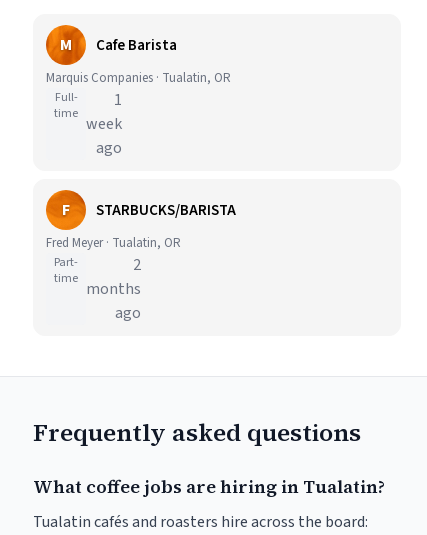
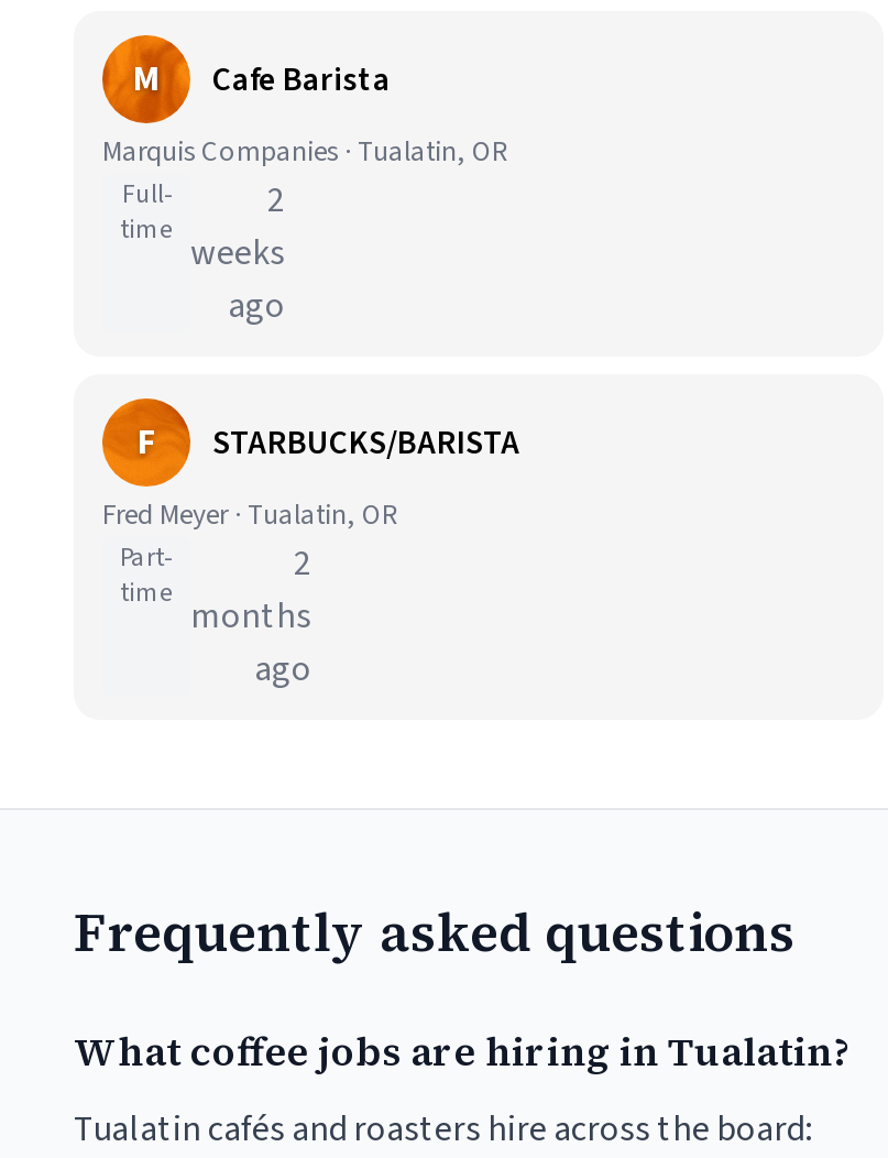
[86,89,122,135] 1 | week -> [190,176,285,277] 2 | weeks

